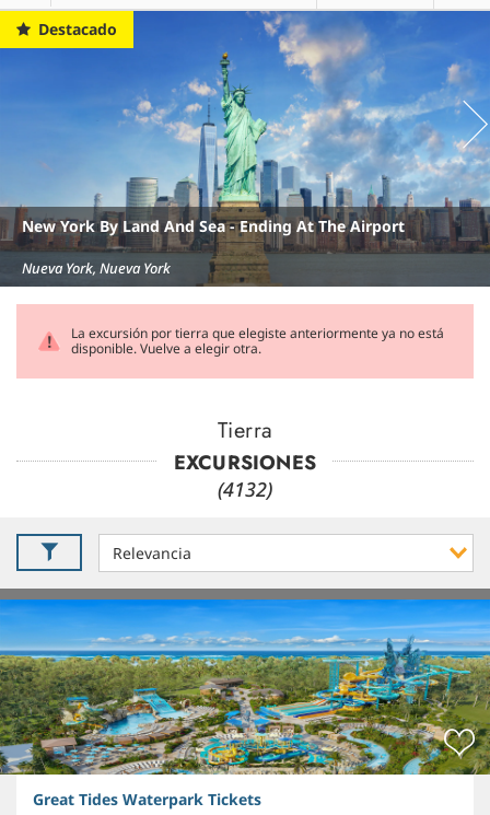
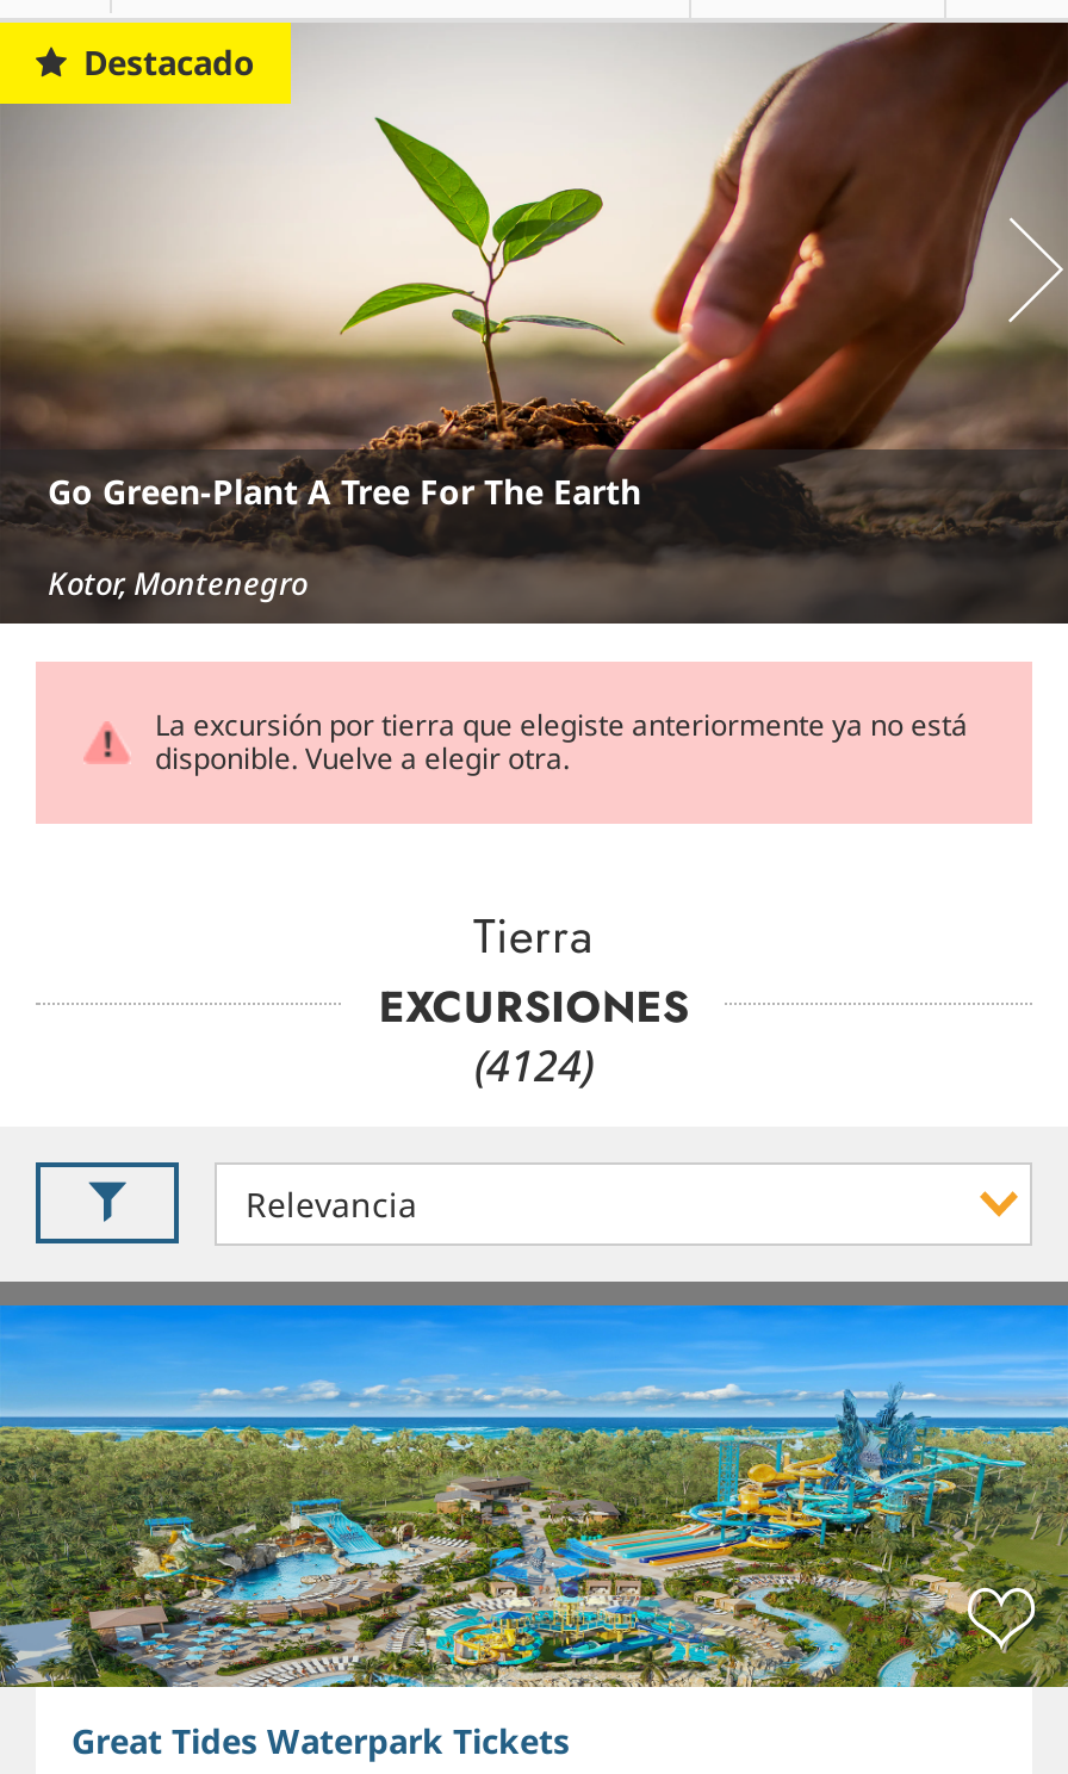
[3,10,487,287] [image] | New York By Land And Sea - Ending At The Airport -> [7,20,1061,624] [image] | Go Green-Plant A Tree For The Earth
[22,258,171,278] Nueva York, Nueva York -> [48,562,308,604] Kotor, Montenegro
[218,476,272,502] (4132) -> [474,1036,594,1093] (4124)

